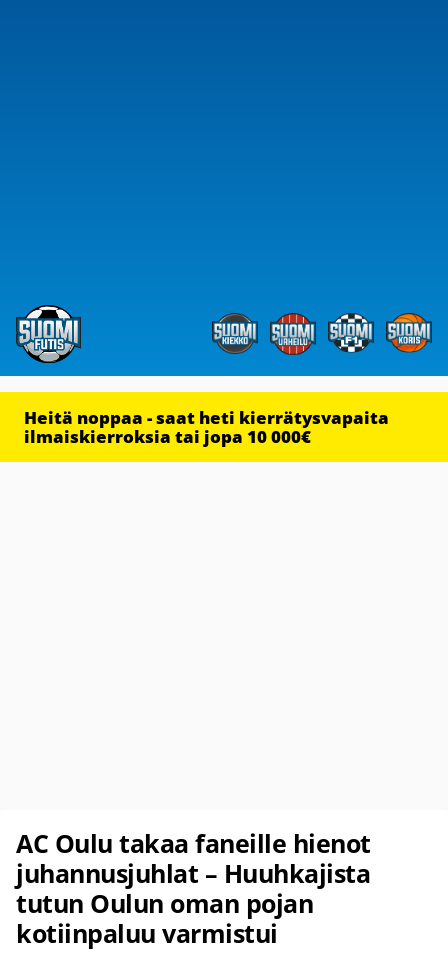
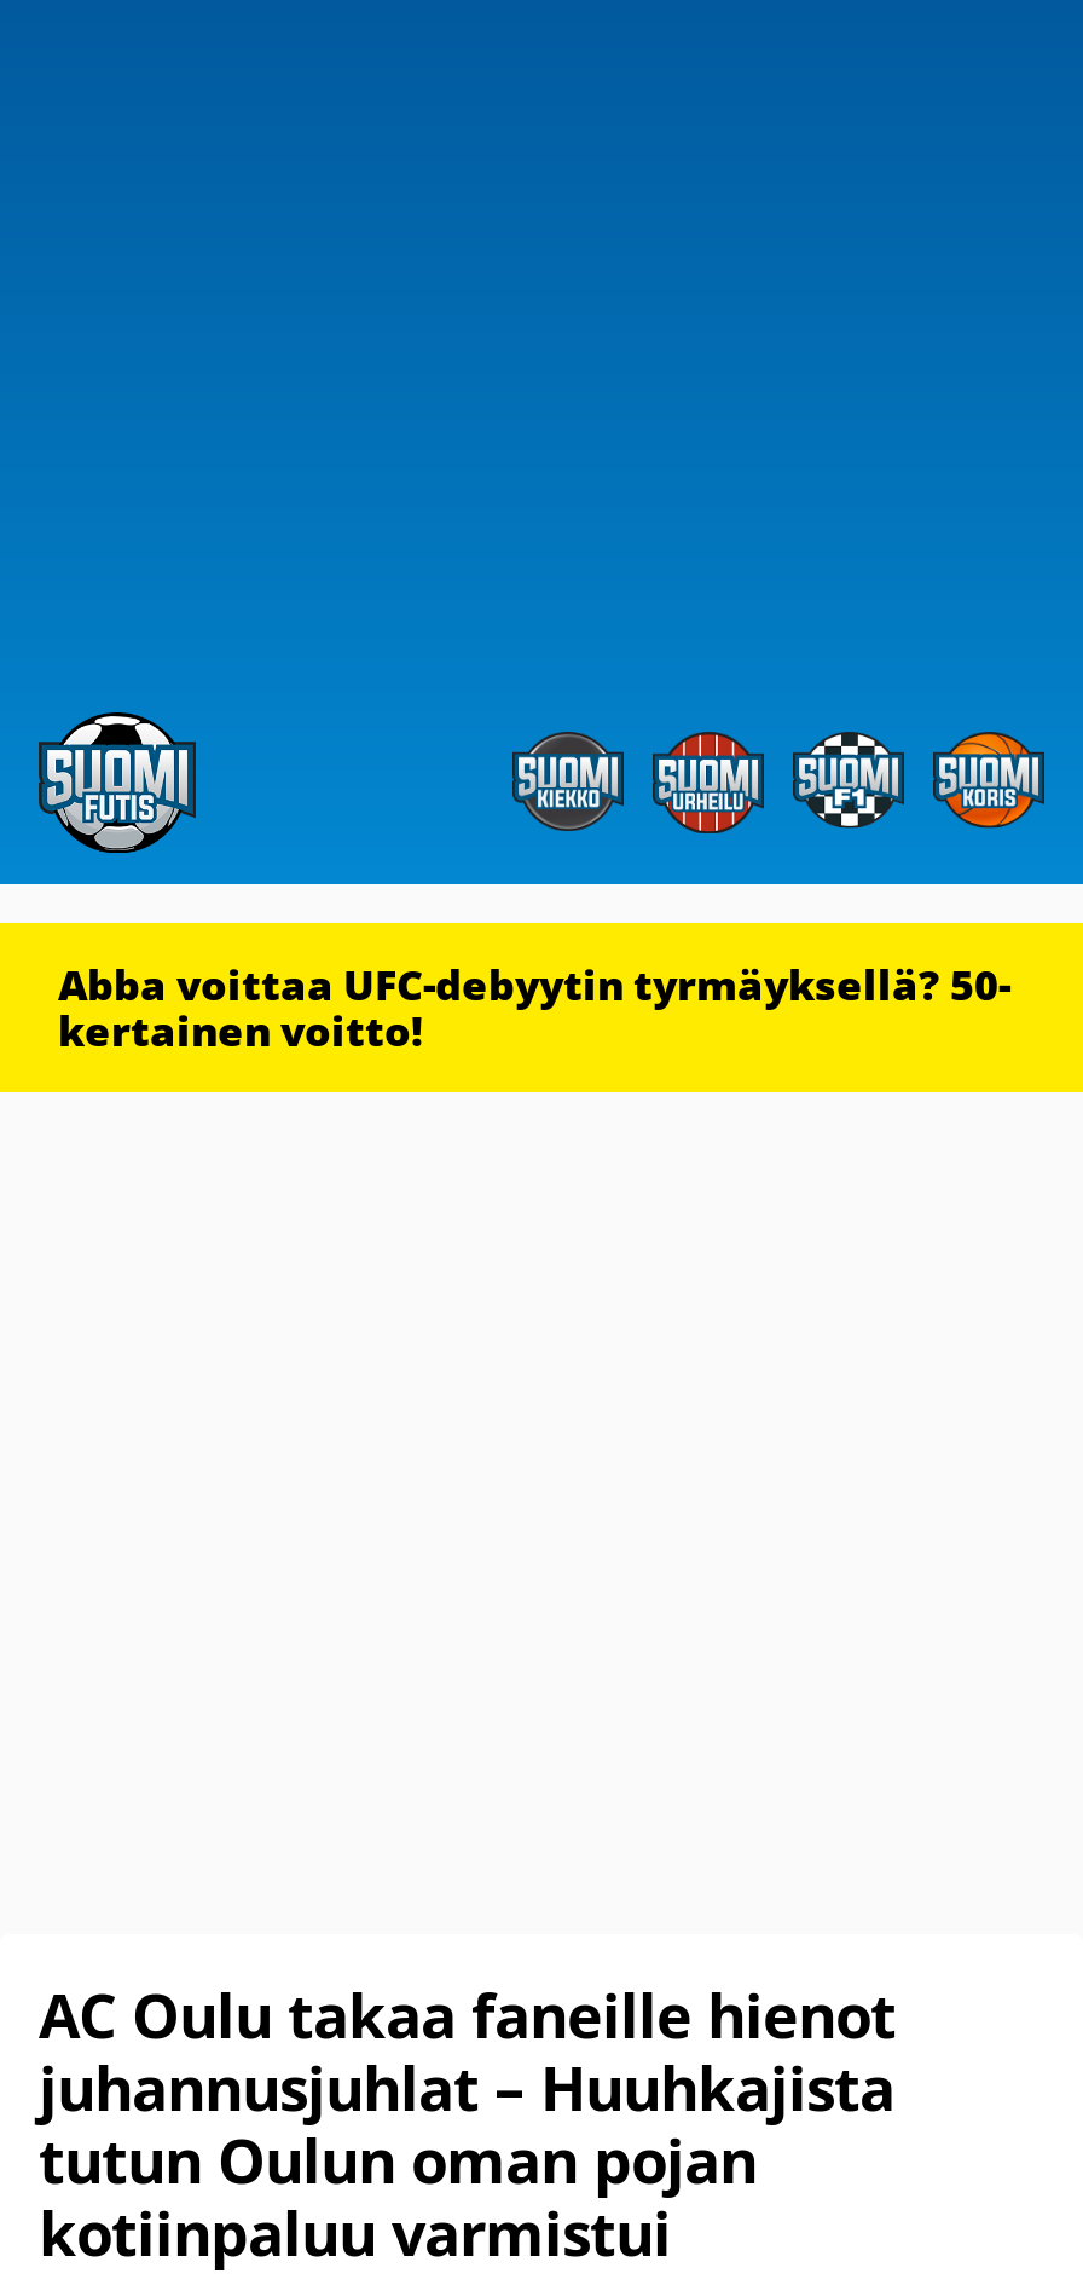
[24,406,389,448] Heitä noppaa - saat heti kierrätysvapaita | ilmaiskierroksia tai jopa 10 000€ -> [58,957,1010,1058] Abba voittaa UFC-debyytin tyrmäyksellä? 50- | kertainen voitto!

